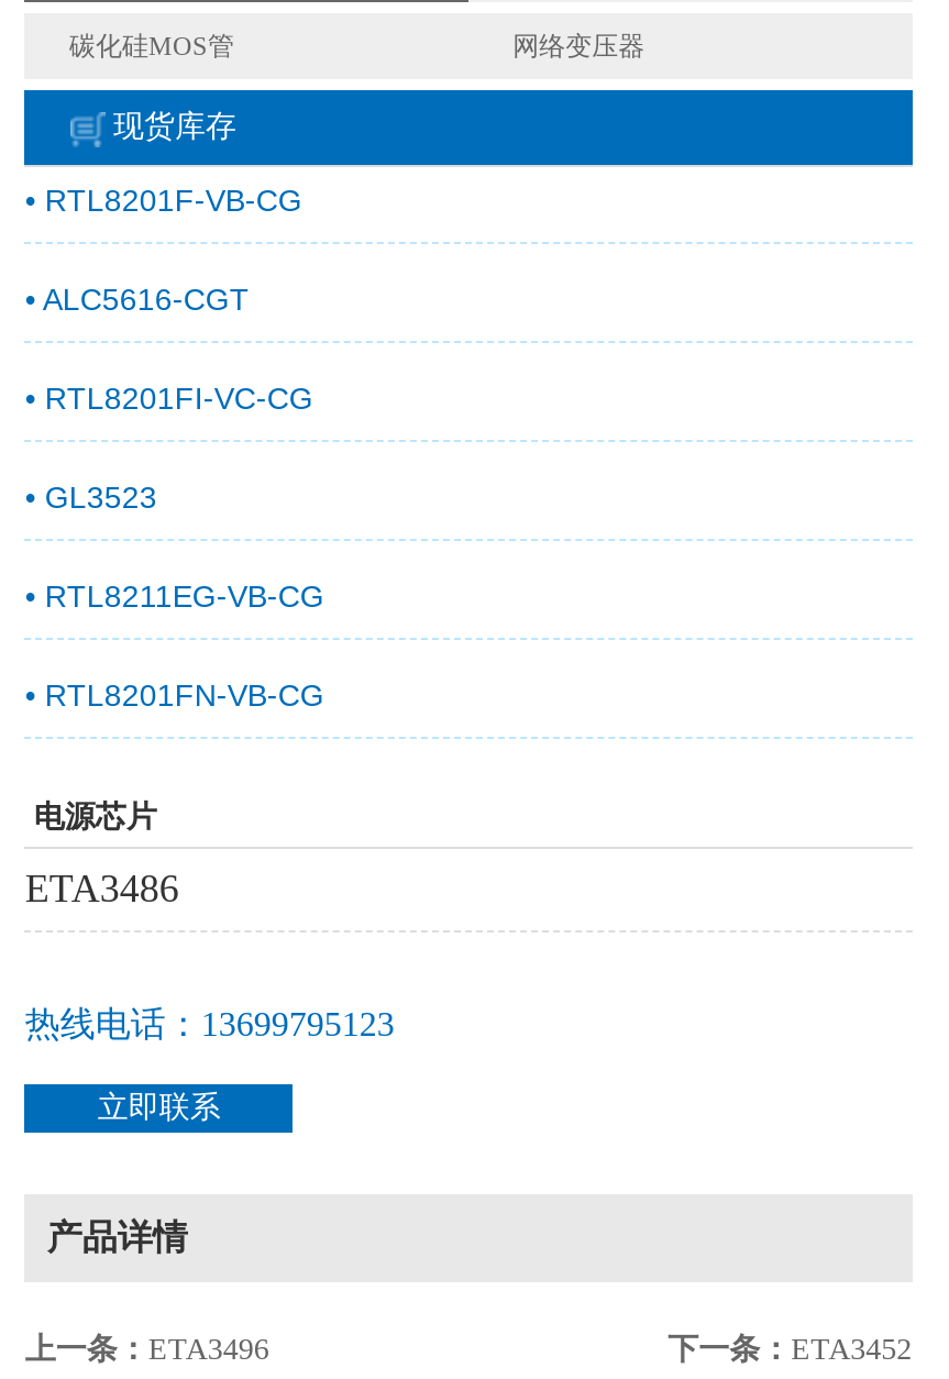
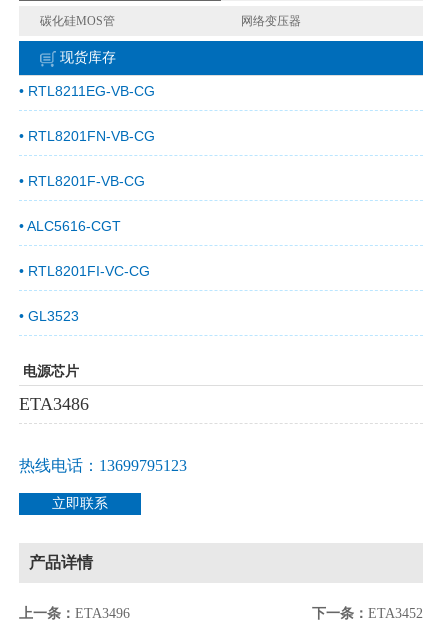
moved [25,183,313,516] -> [19,173,150,324]: • RTL8201F-VB-CG | • ALC5616-CGT | • RTL8201FI-VC-CG | • GL3523
moved [25,579,324,713] -> [19,83,155,144]: • RTL8211EG-VB-CG | • RTL8201FN-VB-CG

